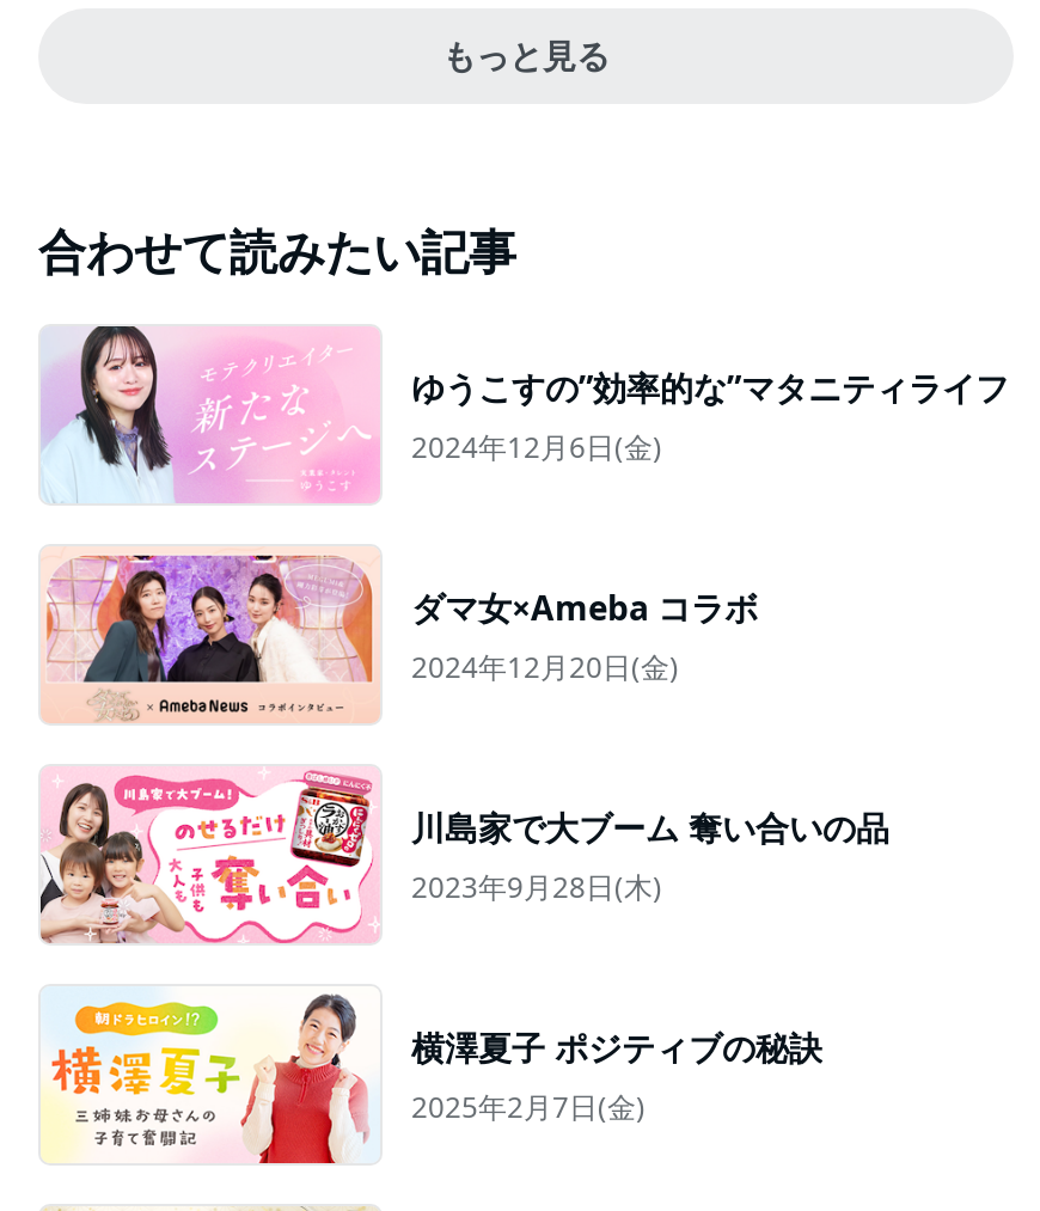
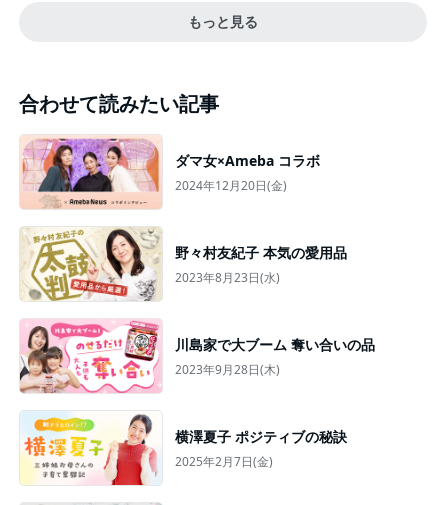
[41,324,1009,503] [image] | ゆうこすの”効率的な”マタニティライフ | 2024年12月6日(金) -> none
moved [41,549,758,723] -> [20,136,320,209]: [image] | ダマ女×Ameba コラボ | 2024年12月20日(金)
none -> [22,227,347,302] [image] | 野々村友紀子 本気の愛用品 | 2023年8月23日(水)

